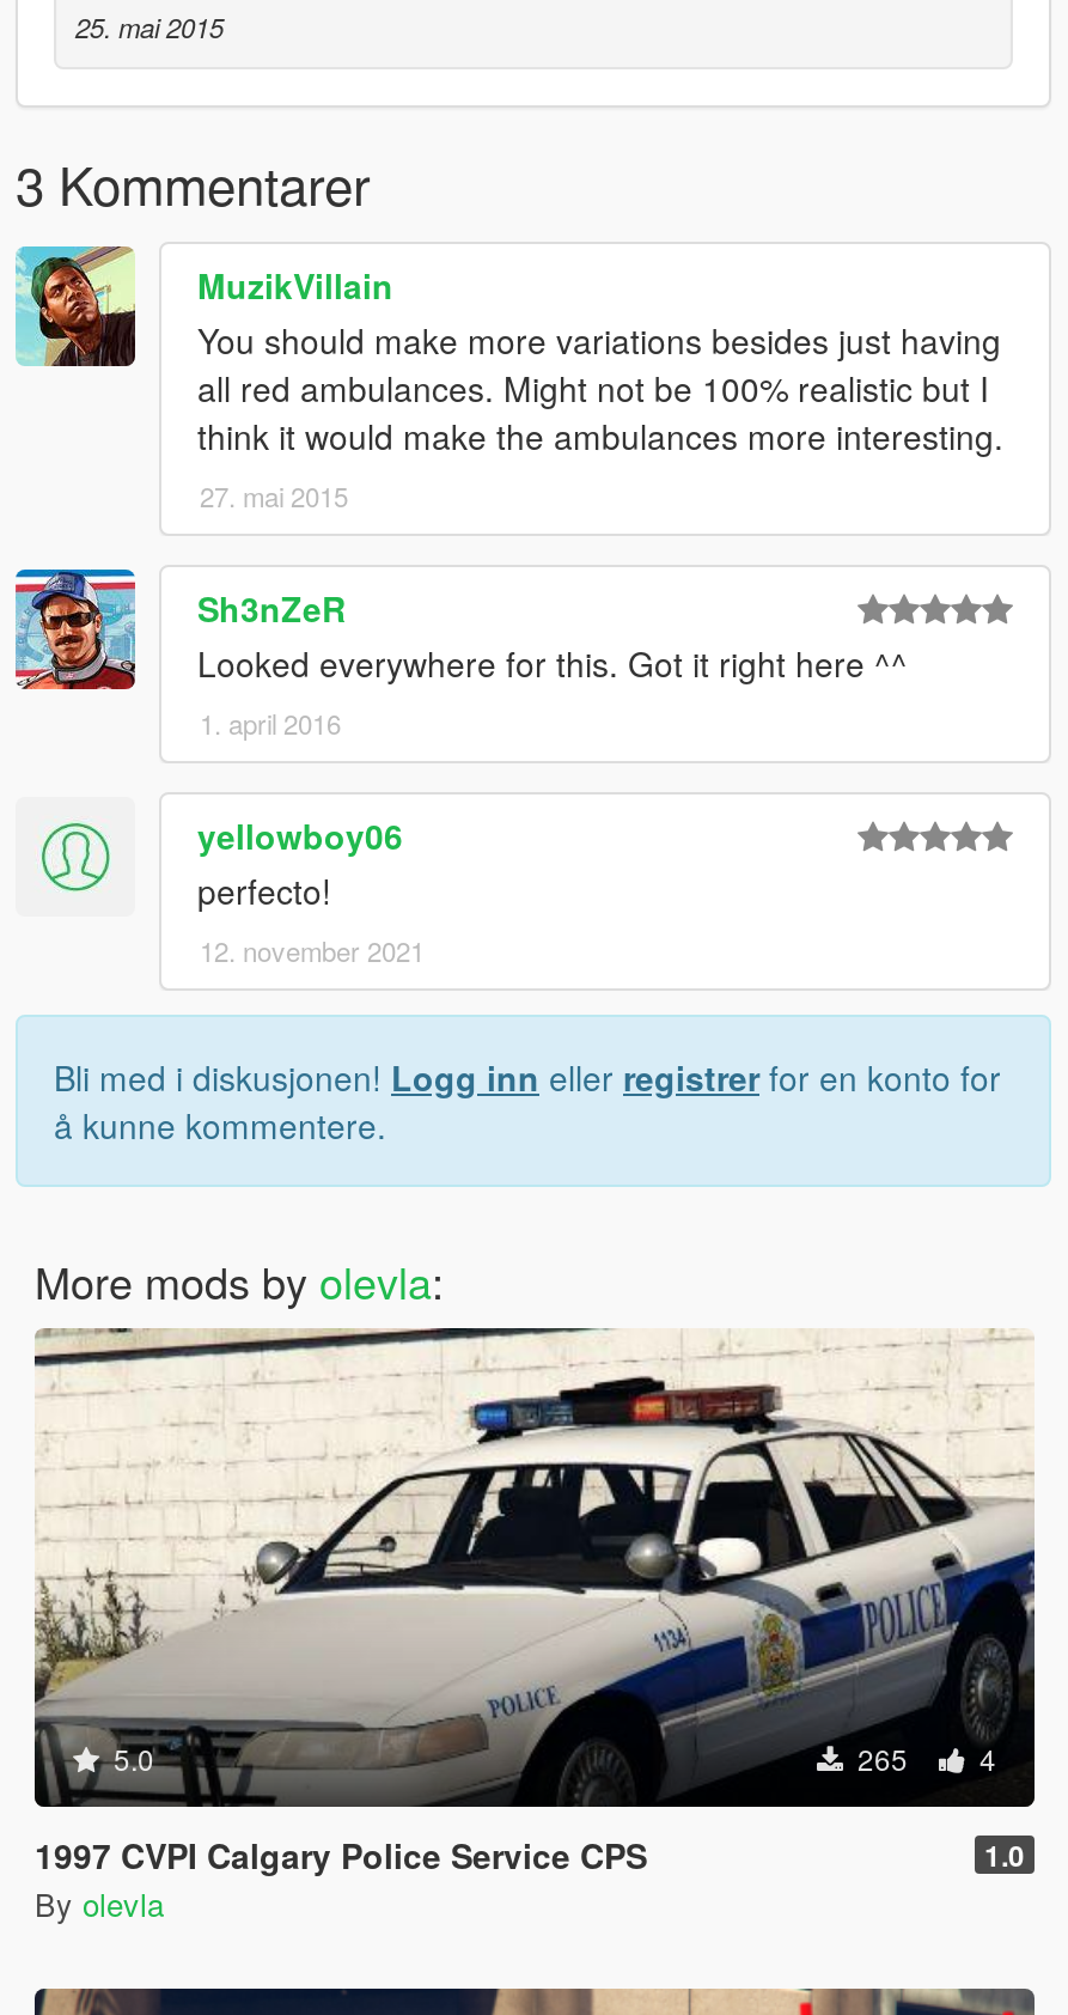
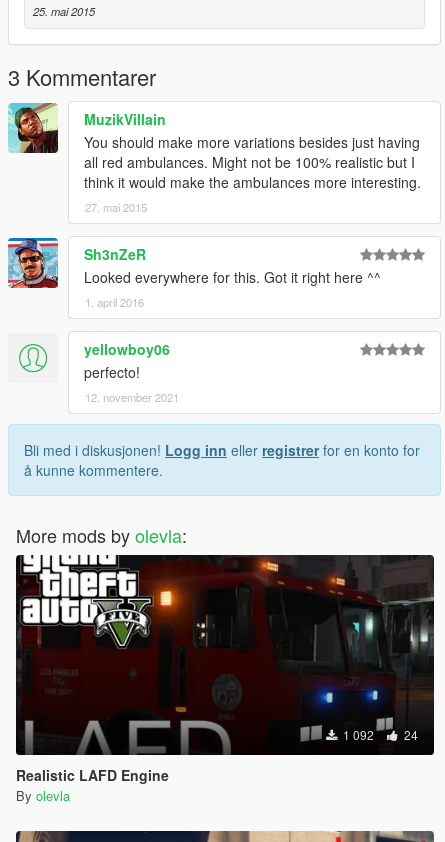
[35,1326,1035,1807] [image] | 5.0 | 265 | 4 -> [15,554,435,755] [image] | 1 092 | 24
[35,1830,1025,1878] 1997 CVPI Calgary Police Service CPS | 1.0 -> [16,765,169,785] Realistic LAFD Engine

